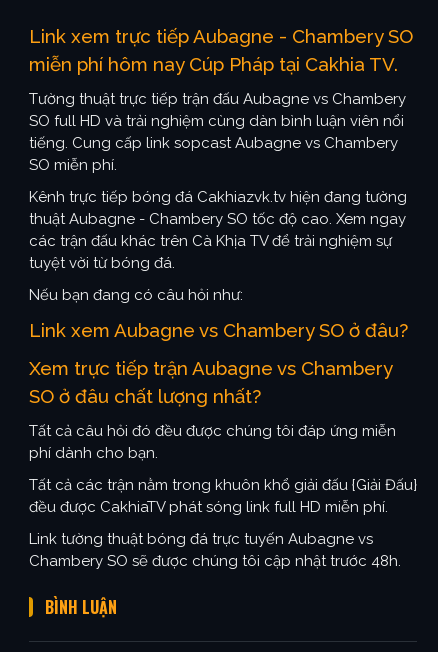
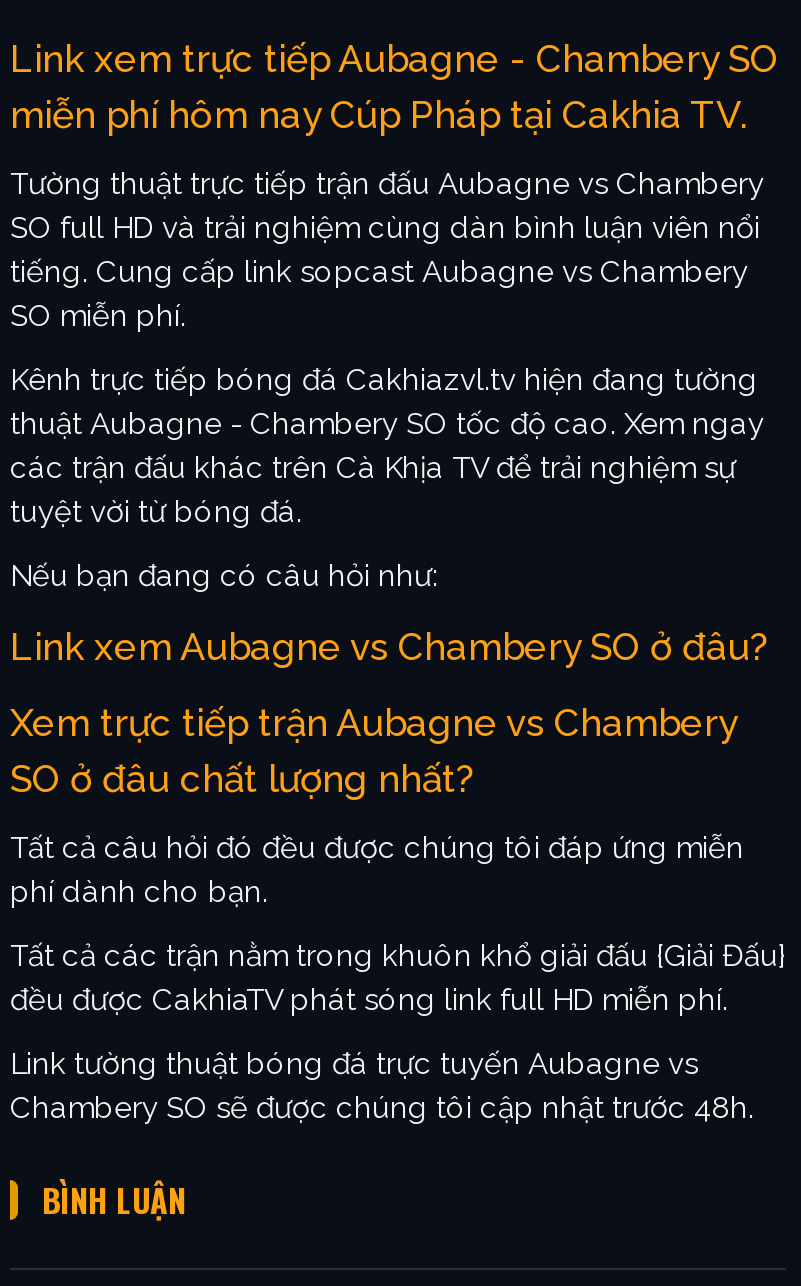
[29,188,407,206] Kênh trực tiếp bóng đá Cakhiazvk.tv hiện đang tường -> [10,362,758,398] Kênh trực tiếp bóng đá Cakhiazvl.tv hiện đang tường

